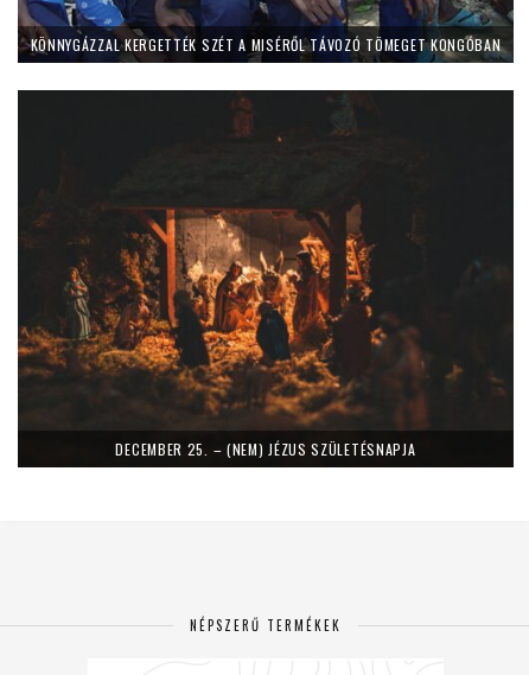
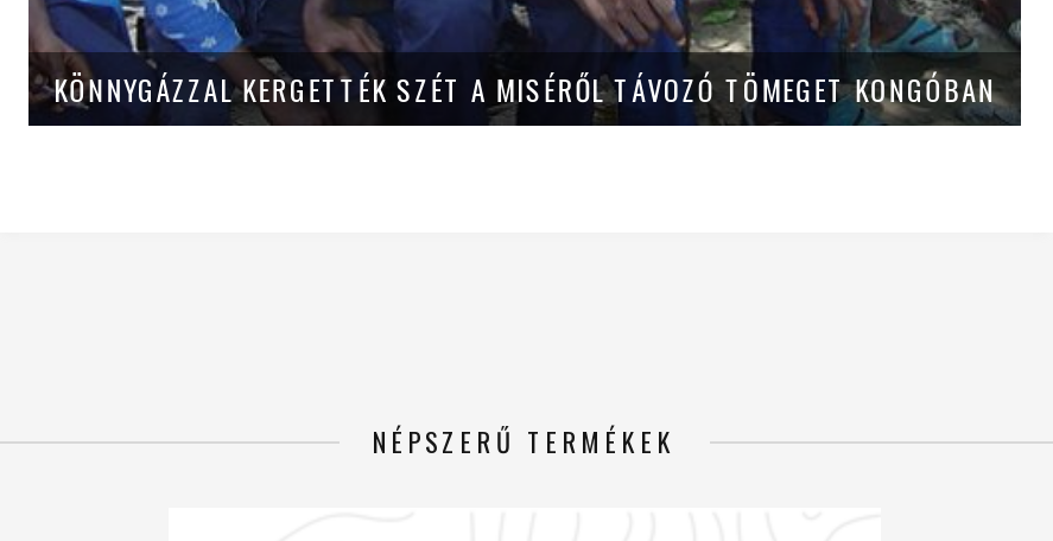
[18,89,514,467] [image] | DECEMBER 25. – (NEM) JÉZUS SZÜLETÉSNAPJA -> none

